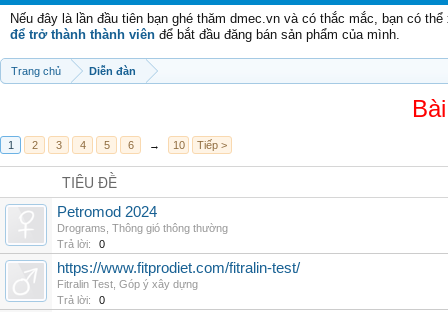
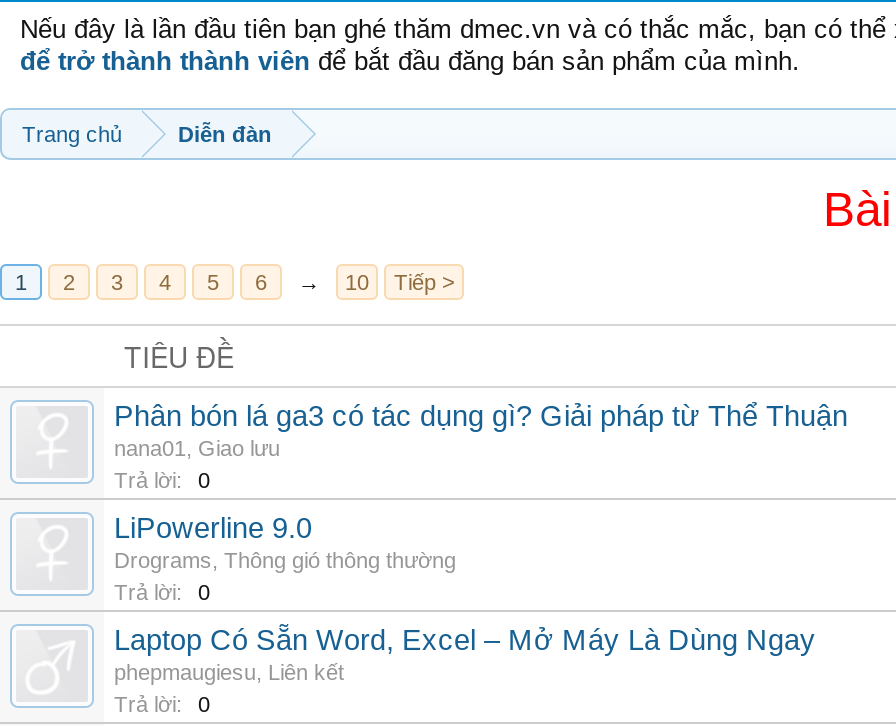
[57,204,157,220] Petromod 2024 -> [114,400,848,544] Phân bón lá ga3 có tác dụng gì? Giải pháp từ Thể Thuận | nana01, Giao lưu | Trả lời: | 0 | LiPowerline 9.0
[57,260,300,290] https://www.fitprodiet.com/fitralin-test/ | Fitralin Test, Góp ý xây dựng -> [114,624,816,684] Laptop Có Sẵn Word, Excel – Mở Máy Là Dùng Ngay | phepmaugiesu, Liên kết

